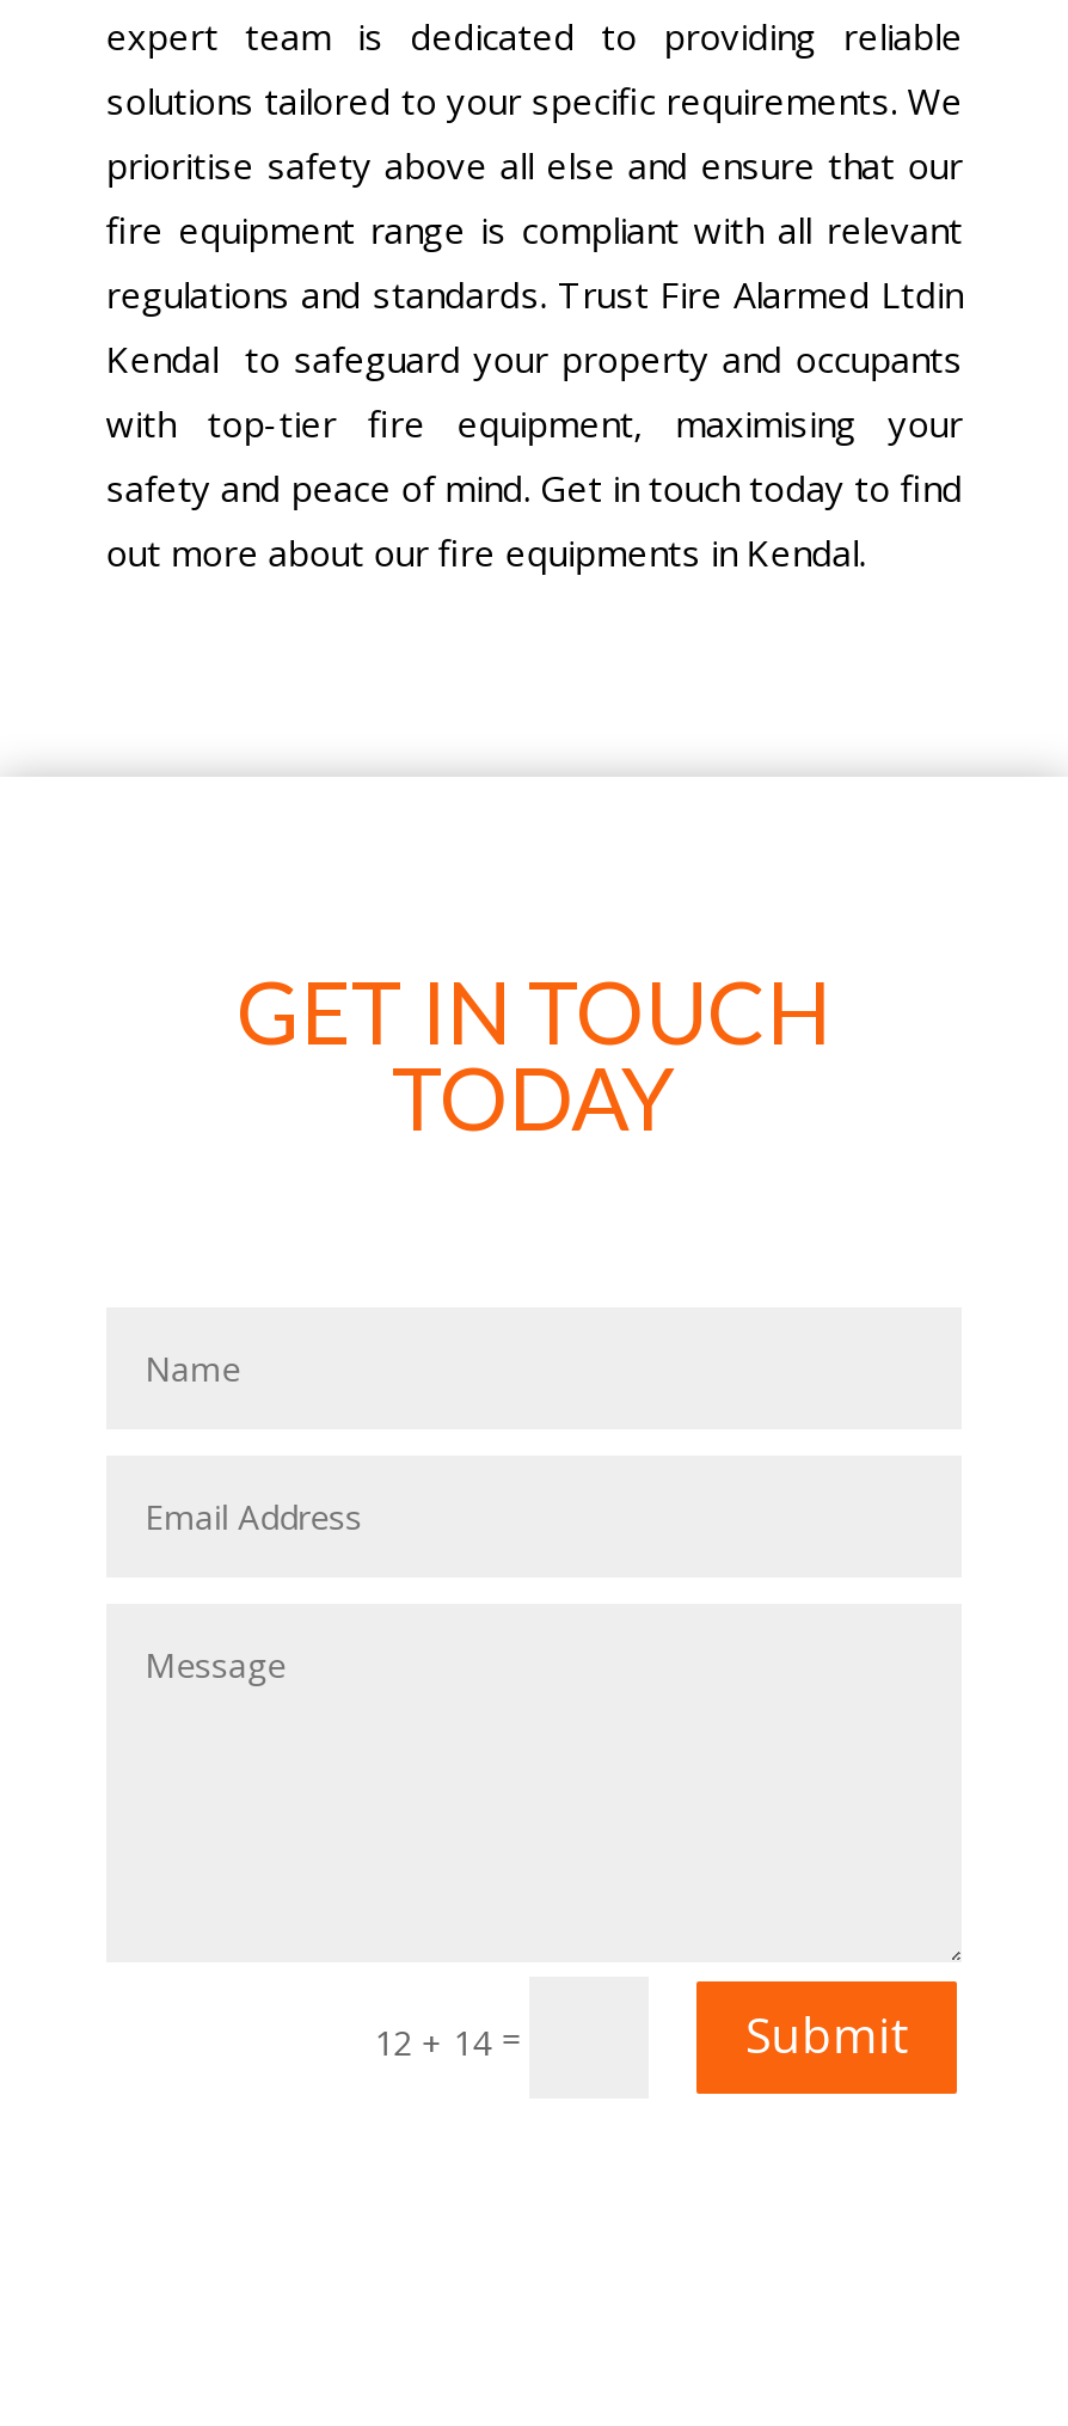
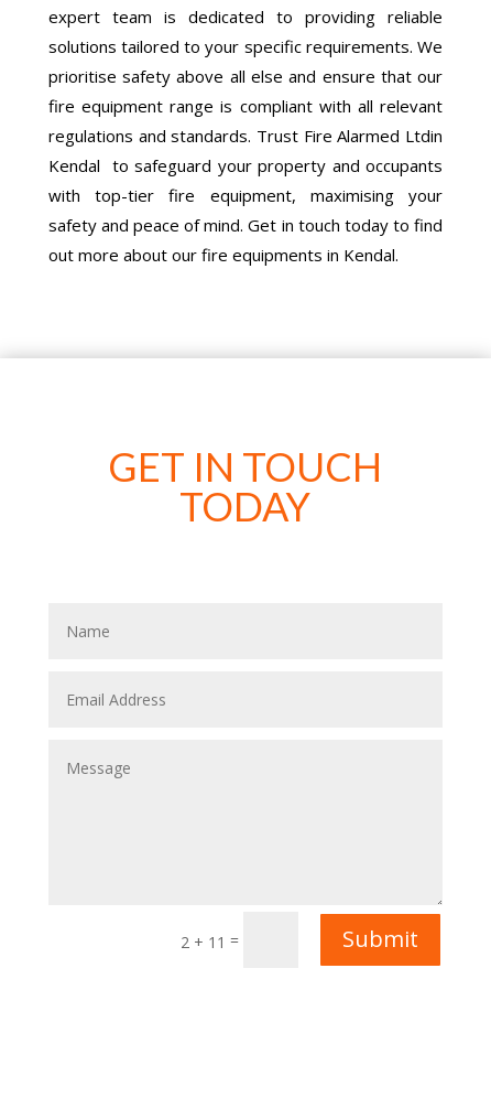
[374,2014,530,2064] 12 + 14 = -> [181,929,244,952] 2 + 11 =

